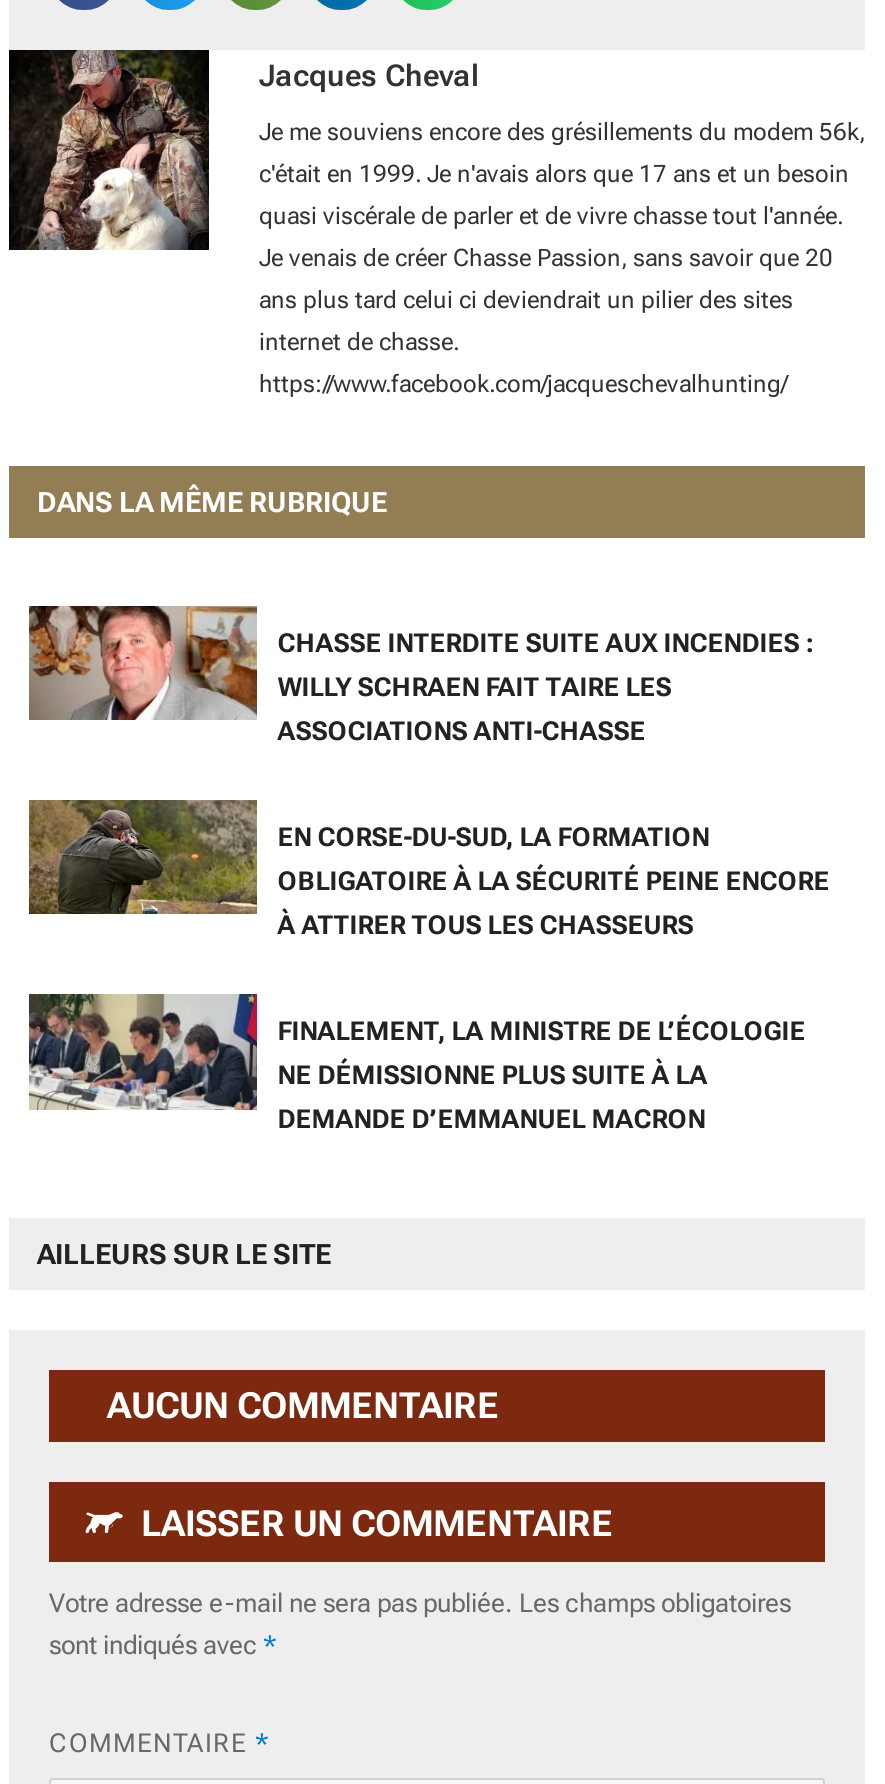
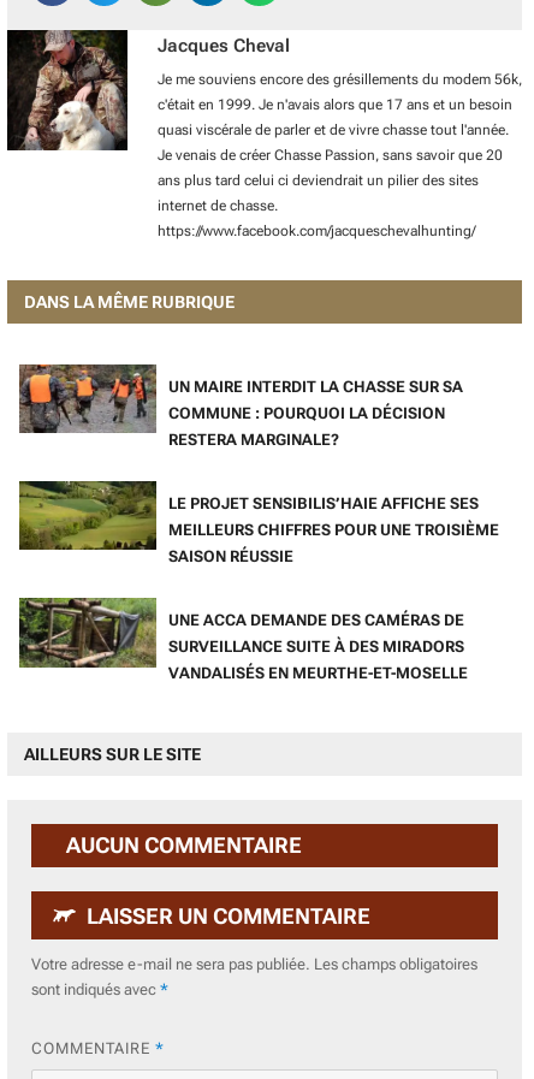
[29,604,813,720] [image] | CHASSE INTERDITE SUITE AUX INCENDIES : -> [20,363,463,434] [image] | UN MAIRE INTERDIT LA CHASSE SUR SA
[277,672,671,702] WILLY SCHRAEN FAIT TAIRE LES -> [169,404,445,422] COMMUNE : POURQUOI LA DÉCISION
[277,716,645,746] ASSOCIATIONS ANTI-CHASSE -> [169,430,339,448] RESTERA MARGINALE?
[29,798,709,916] [image] | EN CORSE-DU-SUD, LA FORMATION -> [19,480,479,551] [image] | LE PROJET SENSIBILIS’HAIE AFFICHE SES
[277,866,829,896] OBLIGATOIRE À LA SÉCURITÉ PEINE ENCORE -> [169,521,499,539] MEILLEURS CHIFFRES POUR UNE TROISIÈME
[277,910,693,940] À ATTIRER TOUS LES CHASSEURS -> [169,547,294,565] SAISON RÉUSSIE
[27,992,805,1110] [image] | FINALEMENT, LA MINISTRE DE L’ÉCOLOGIE -> [18,597,464,669] [image] | UNE ACCA DEMANDE DES CAMÉRAS DE
[277,1060,707,1090] NE DÉMISSIONNE PLUS SUITE À LA -> [169,638,464,656] SURVEILLANCE SUITE À DES MIRADORS
[277,1104,705,1134] DEMANDE D’EMMANUEL MACRON -> [169,664,468,682] VANDALISÉS EN MEURTHE-ET-MOSELLE

